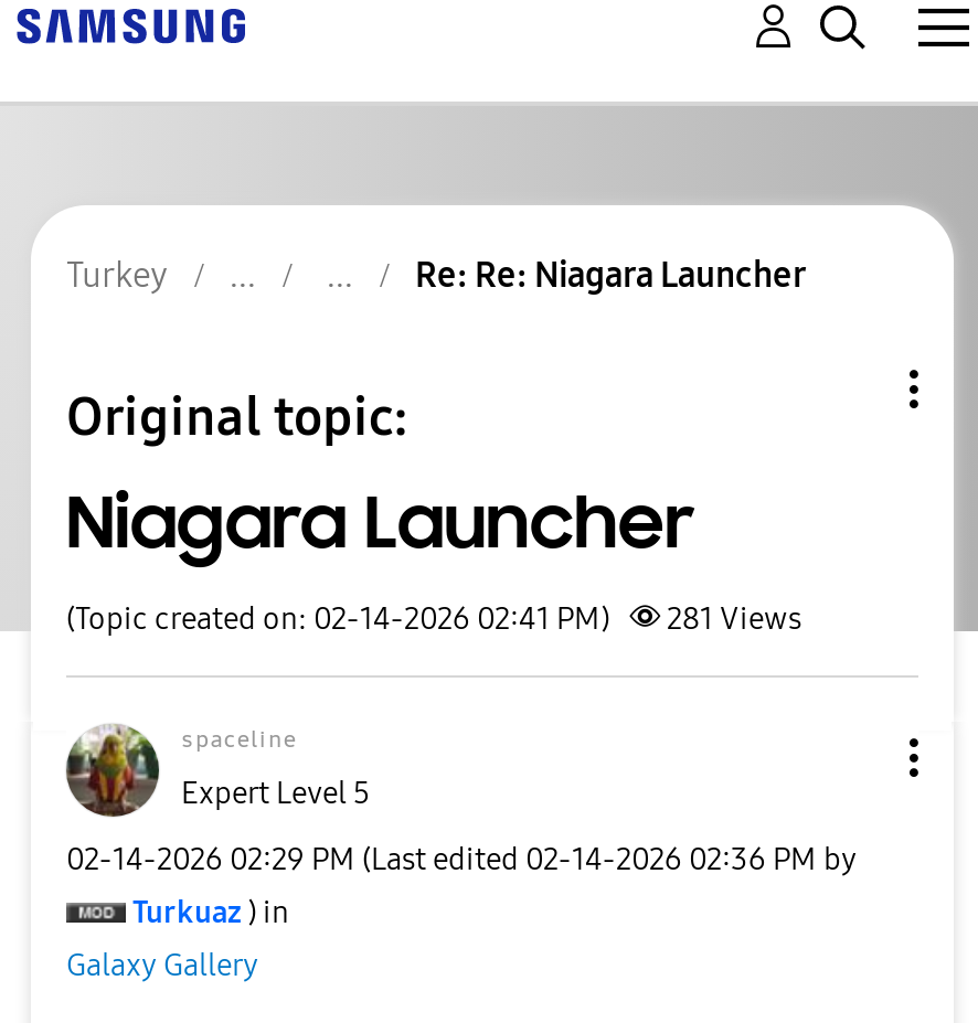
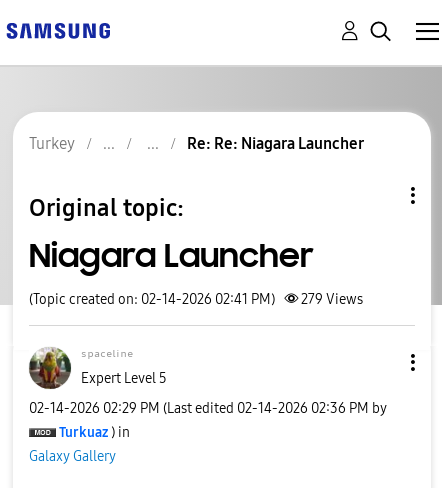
[66,600,801,638] (Topic created on: 02-14-2026 02:41 PM) 281 Views -> [29,291,363,308] (Topic created on: 02-14-2026 02:41 PM) 279 Views

